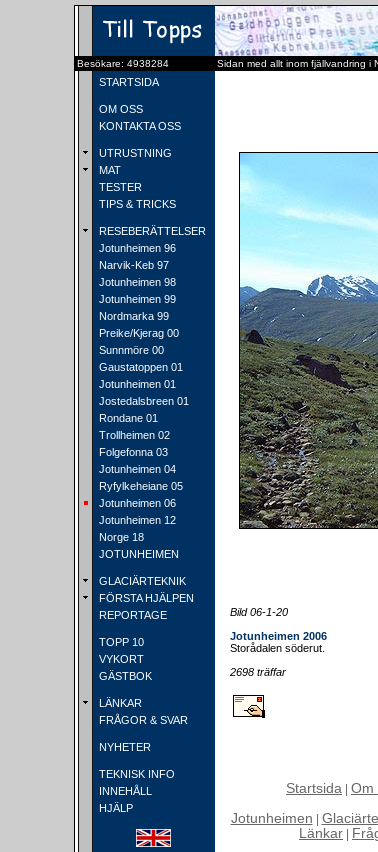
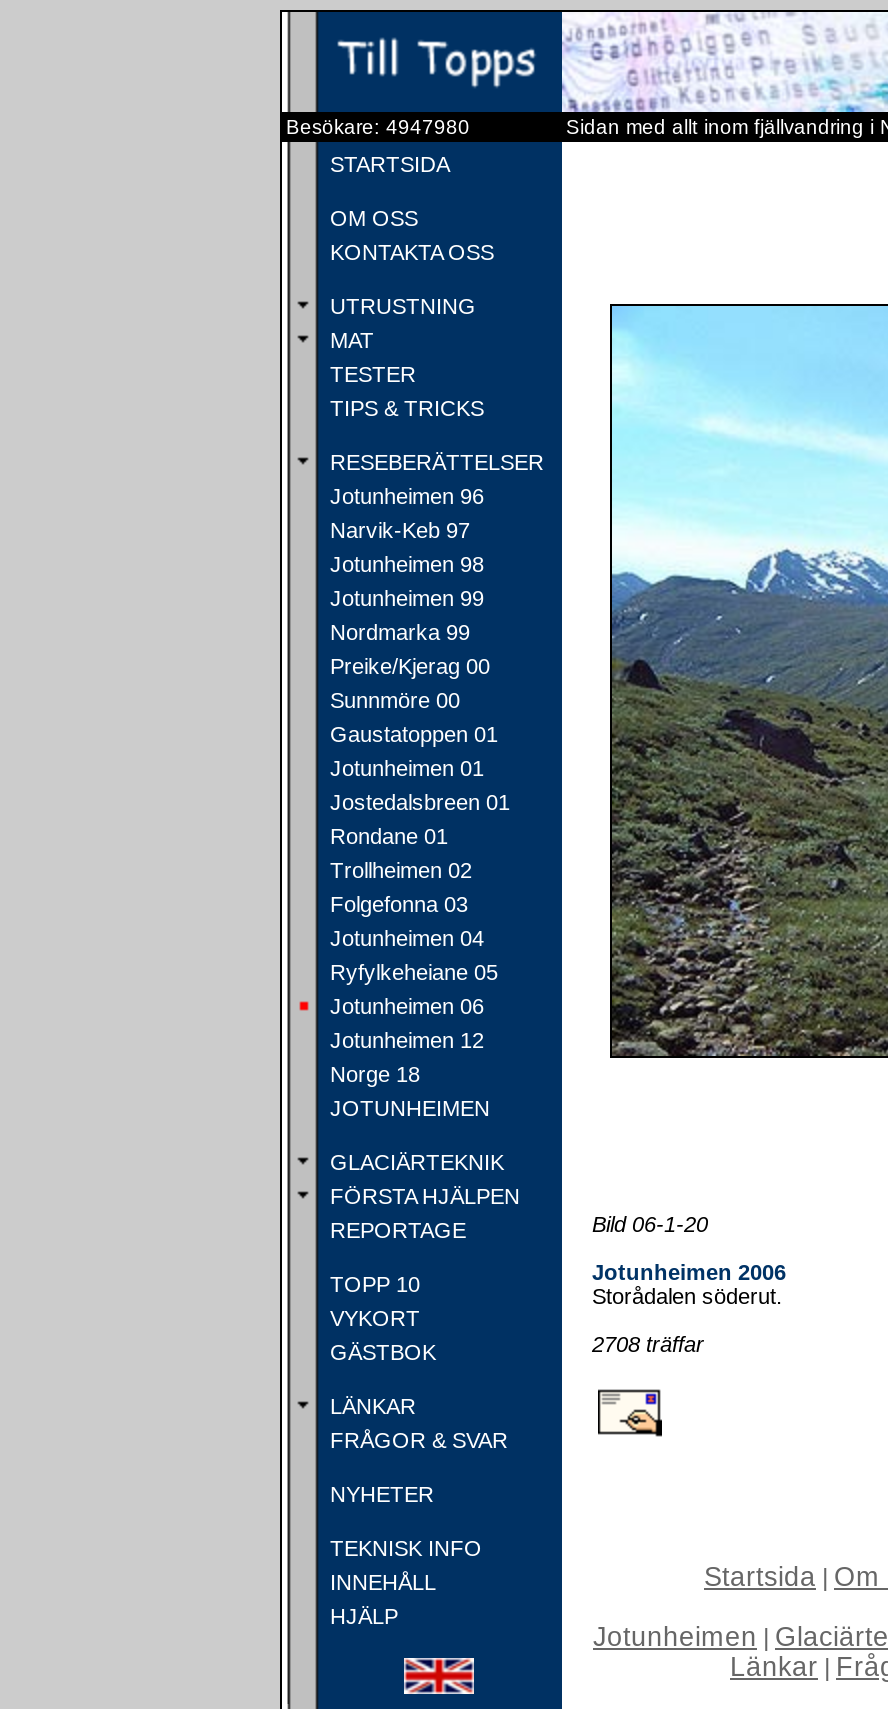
[77,58,169,69] Besökare: 4938284 -> [286,116,470,138] Besökare: 4947980
[230,666,286,678] 2698 träffar -> [592,1332,704,1356] 2708 träffar

